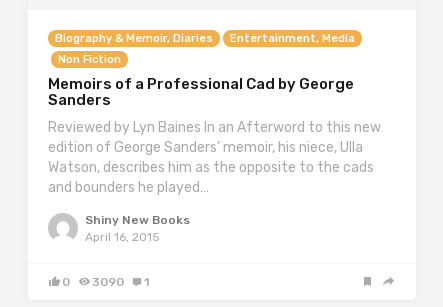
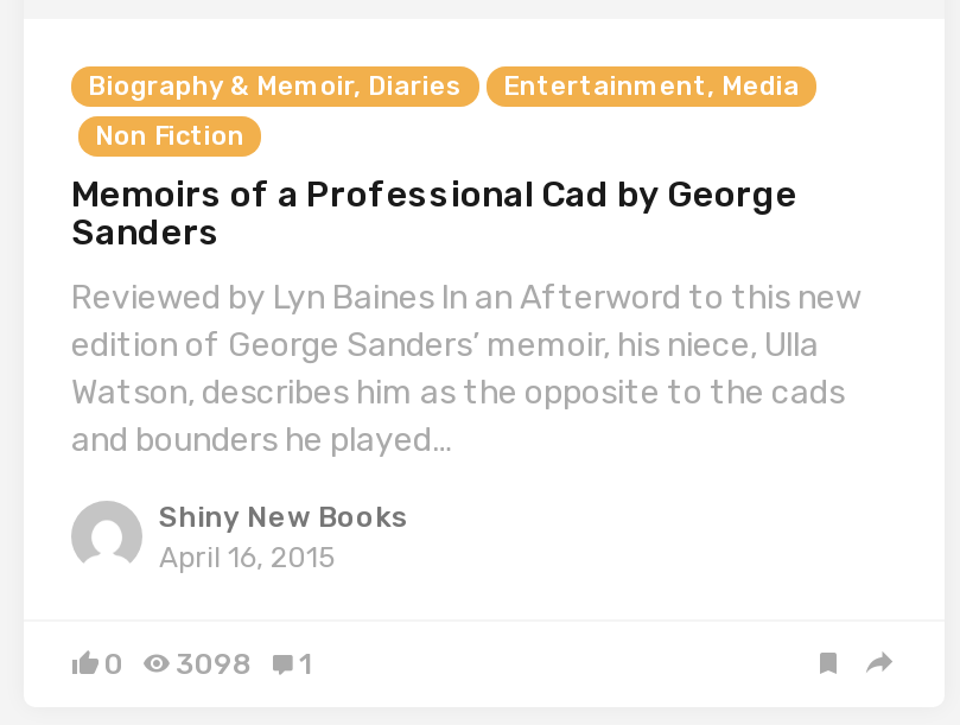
[62,275,149,289] 0 3090 1 -> [104,647,311,681] 0 3098 1

